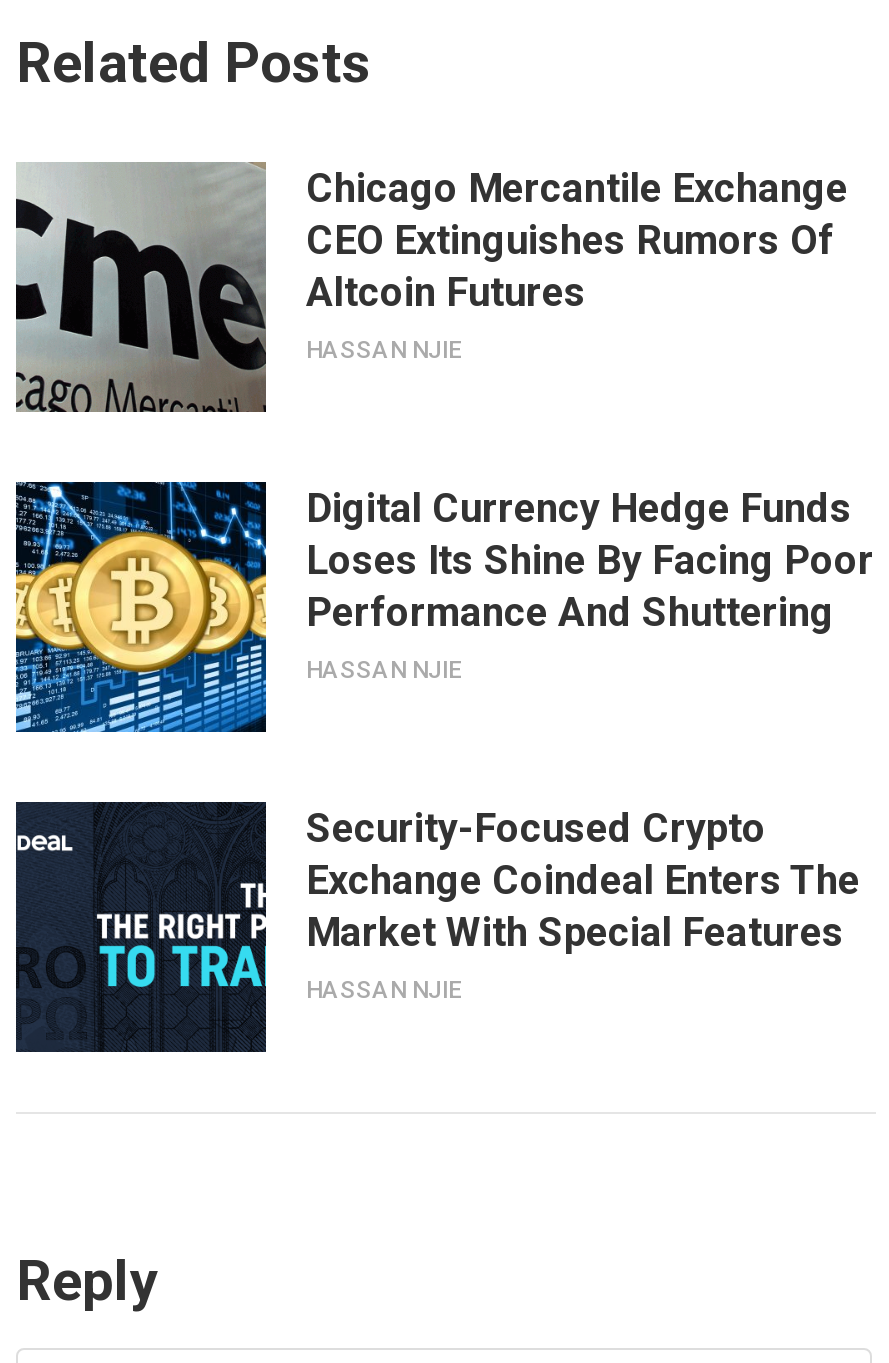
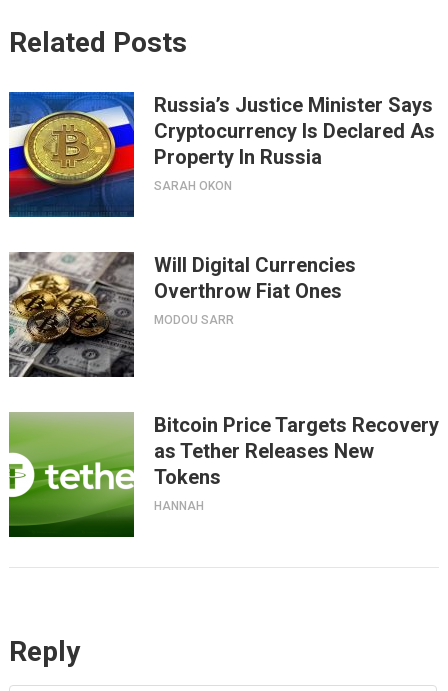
[14,160,848,414] [image] | Chicago Mercantile Exchange | CEO Extinguishes Rumors Of | Altcoin Futures | HASSAN NJIE -> [8,91,435,218] [image] | Russia’s Justice Minister Says | Cryptocurrency Is Declared As | Property In Russia | SARAH OKON
[14,480,874,734] [image] | Digital Currency Hedge Funds | Loses Its Shine By Facing Poor | Performance And Shuttering | HASSAN NJIE -> [8,251,356,378] [image] | Will Digital Currencies | Overthrow Fiat Ones | MODOU SARR
[14,802,860,1052] [image] | Security-Focused Crypto | Exchange Coindeal Enters The | Market With Special Features | HASSAN NJIE -> [8,413,439,537] [image] | Bitcoin Price Targets Recovery | as Tether Releases New | Tokens | HANNAH

